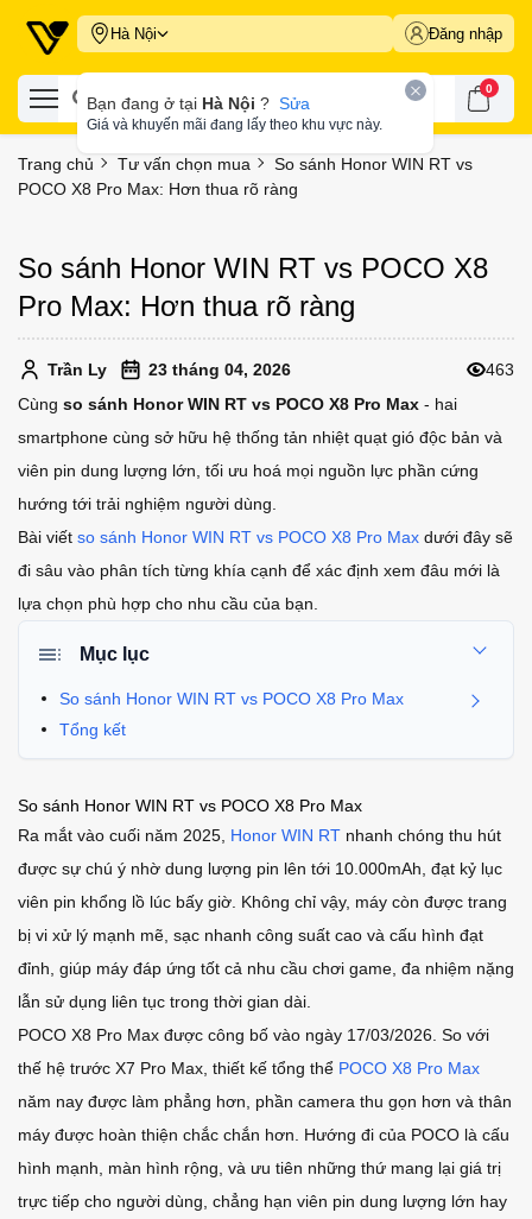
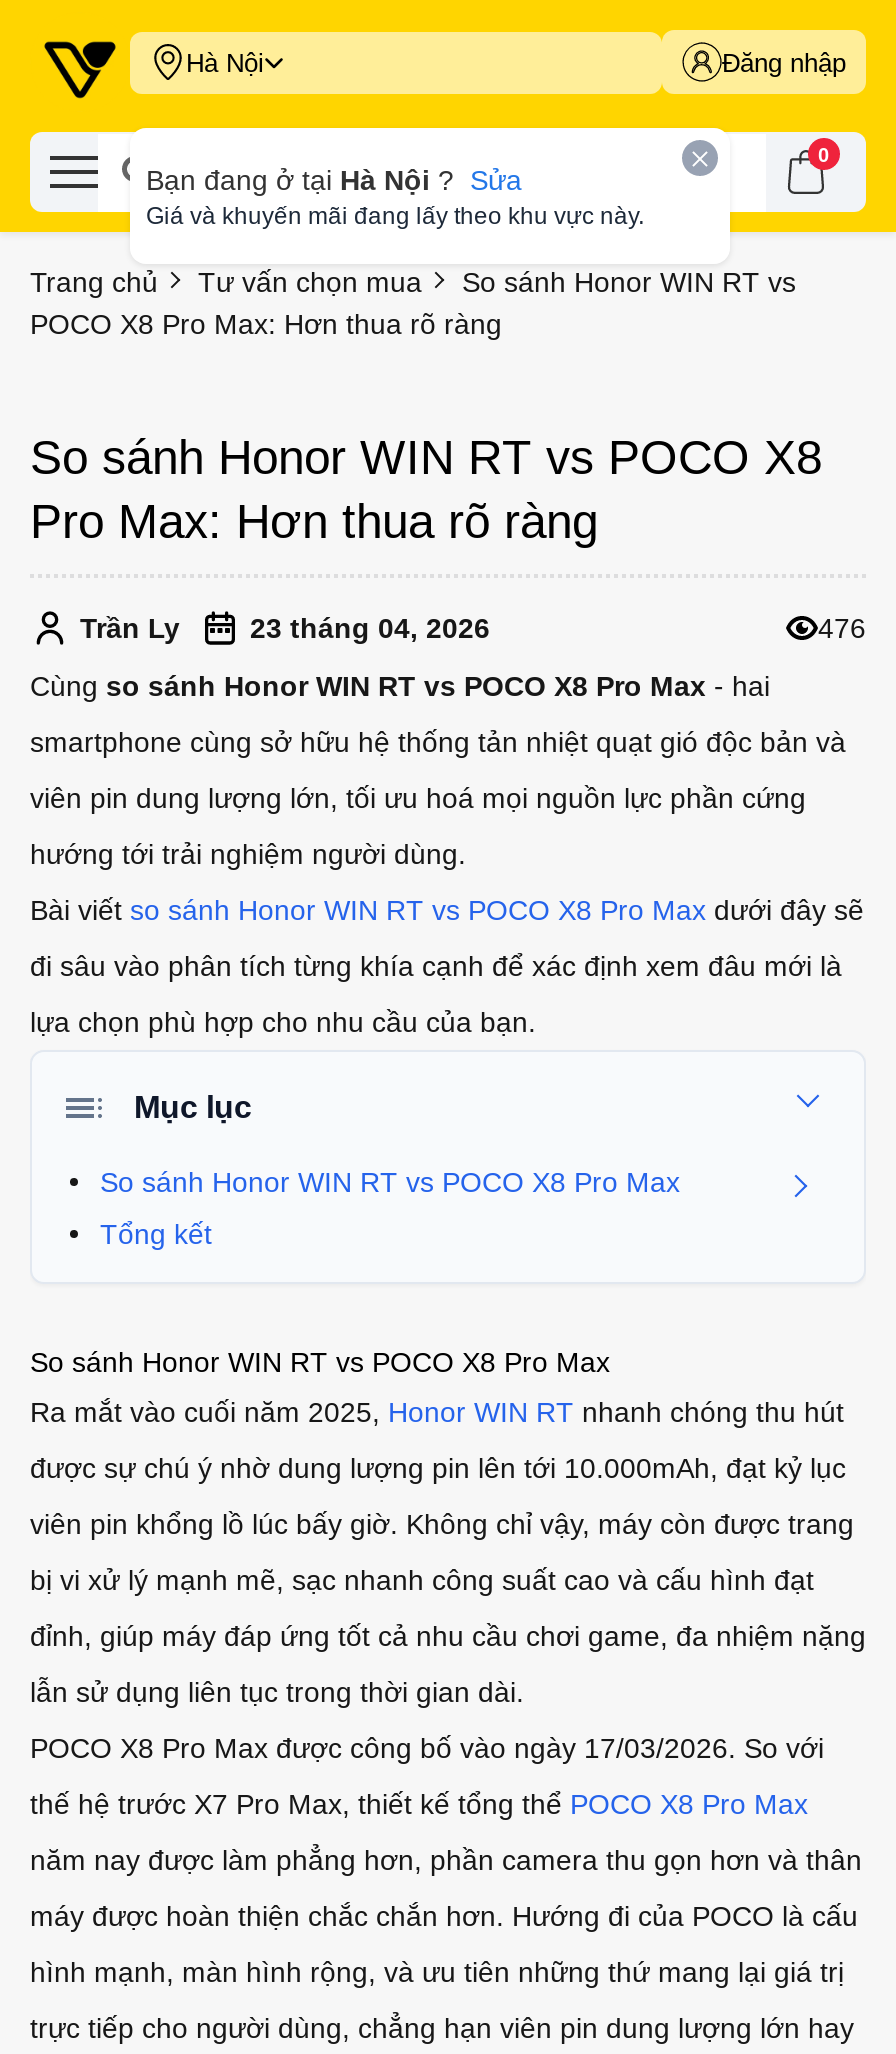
[486,359,514,378] 463 -> [818,611,866,643] 476

